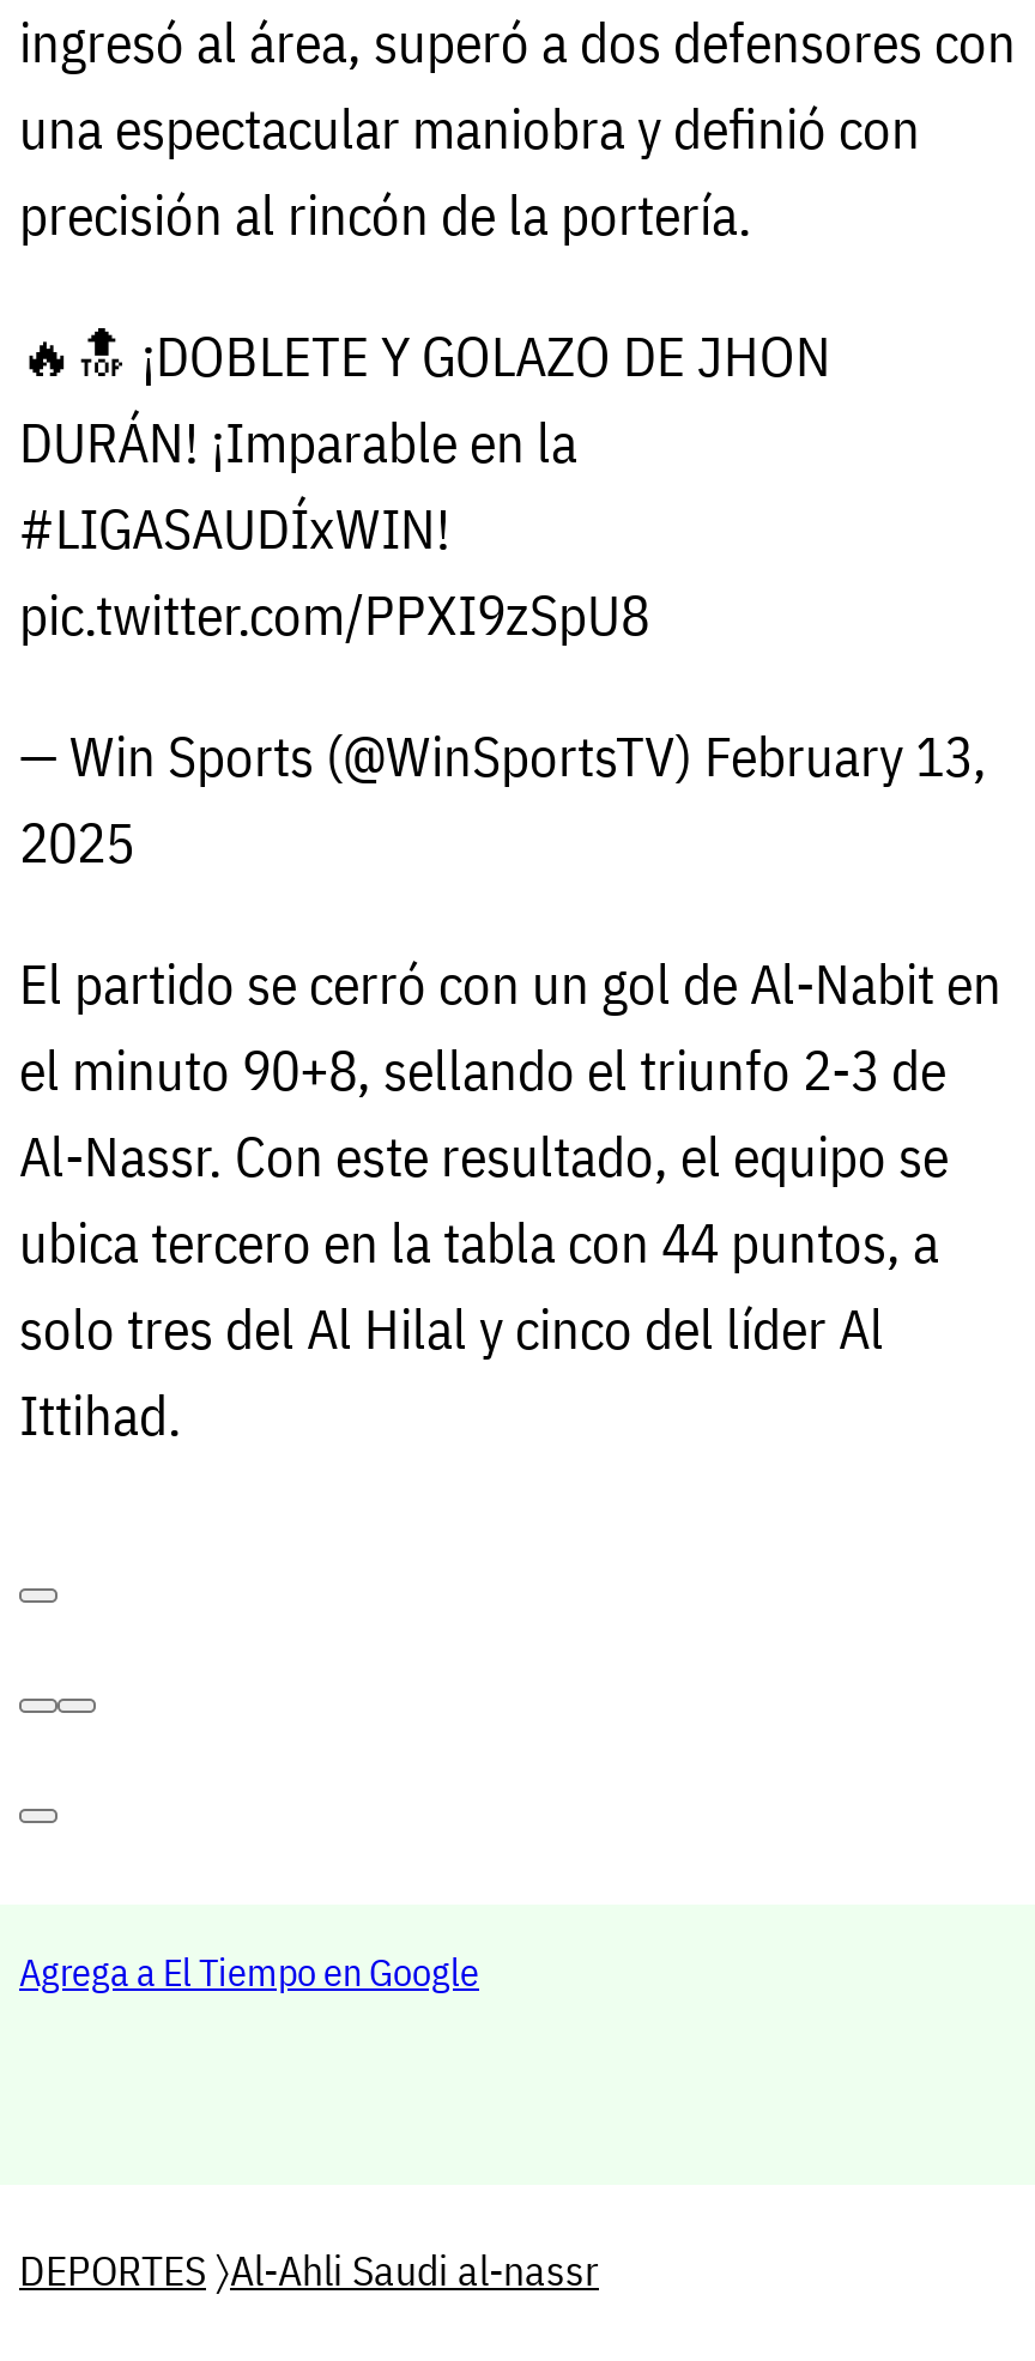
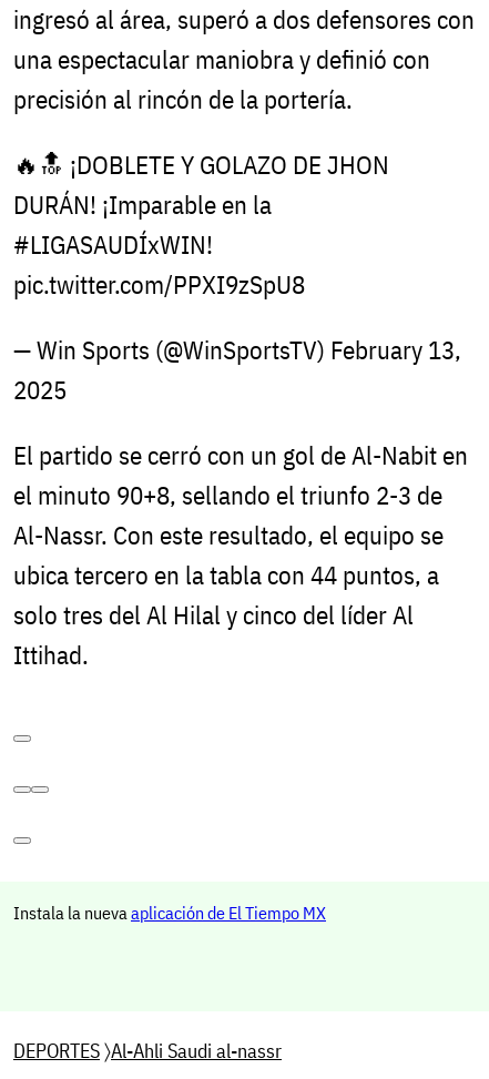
[19,1947,479,1995] Agrega a El Tiempo en Google -> [13,901,326,924] Instala la nueva aplicación de El Tiempo MX

